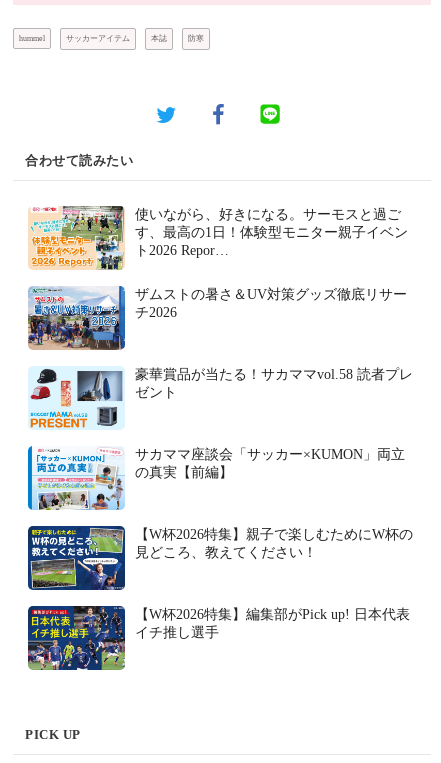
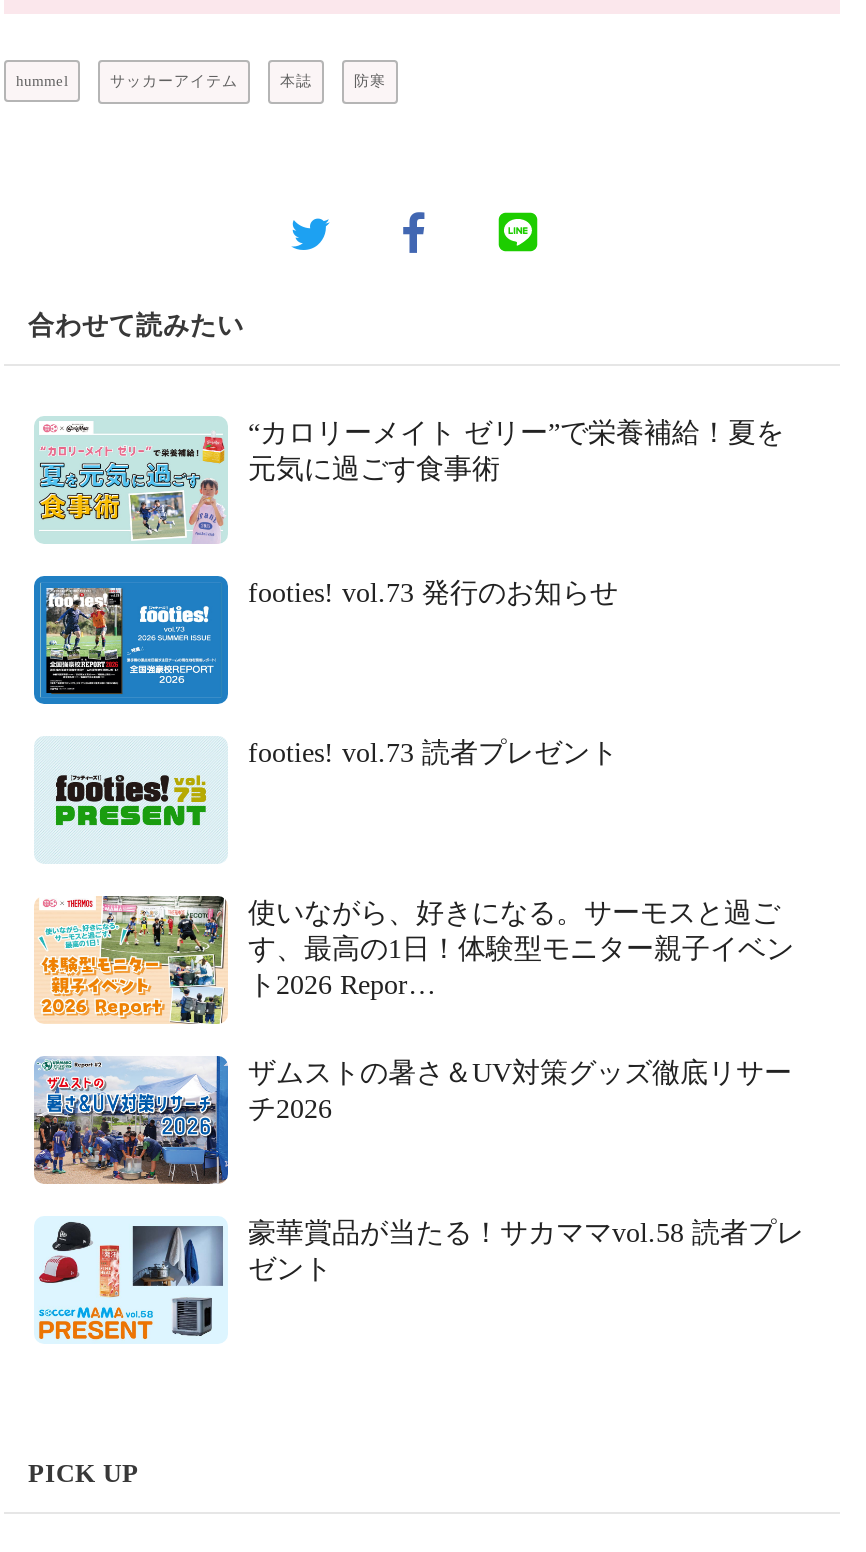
none -> [32,574,618,706] [image] | footies! vol.73 発行のお知らせ
none -> [34,416,784,544] [image] | “カロリーメイト ゼリー”で栄養補給！夏を | 元気に過ごす食事術
none -> [40,737,618,858] [image] | footies! vol.73 読者プレゼント
moved [30,204,413,400] -> [38,892,804,1283]: [image] | 使いながら、好きになる。サーモスと過ご | す、最高の1日！体験型モニター親子イベン | ト2026 Repor… | ザムストの暑さ＆UV対策グッズ徹底リサー | チ2026 | 豪華賞品が当たる！サカママvol.58 読者プレ | ゼント
moved [31,370,121,430] -> [40,1224,220,1344]: [image]
[27,445,405,511] [image] | サカママ座談会「サッカー×KUMON」両立 | の真実【前編】 -> none
[27,525,413,591] [image] | 【W杯2026特集】親子で楽しむためにW杯の | 見どころ、教えてください！ -> none
[27,605,410,671] [image] | 【W杯2026特集】編集部がPick up! 日本代表 | イチ推し選手 -> none

